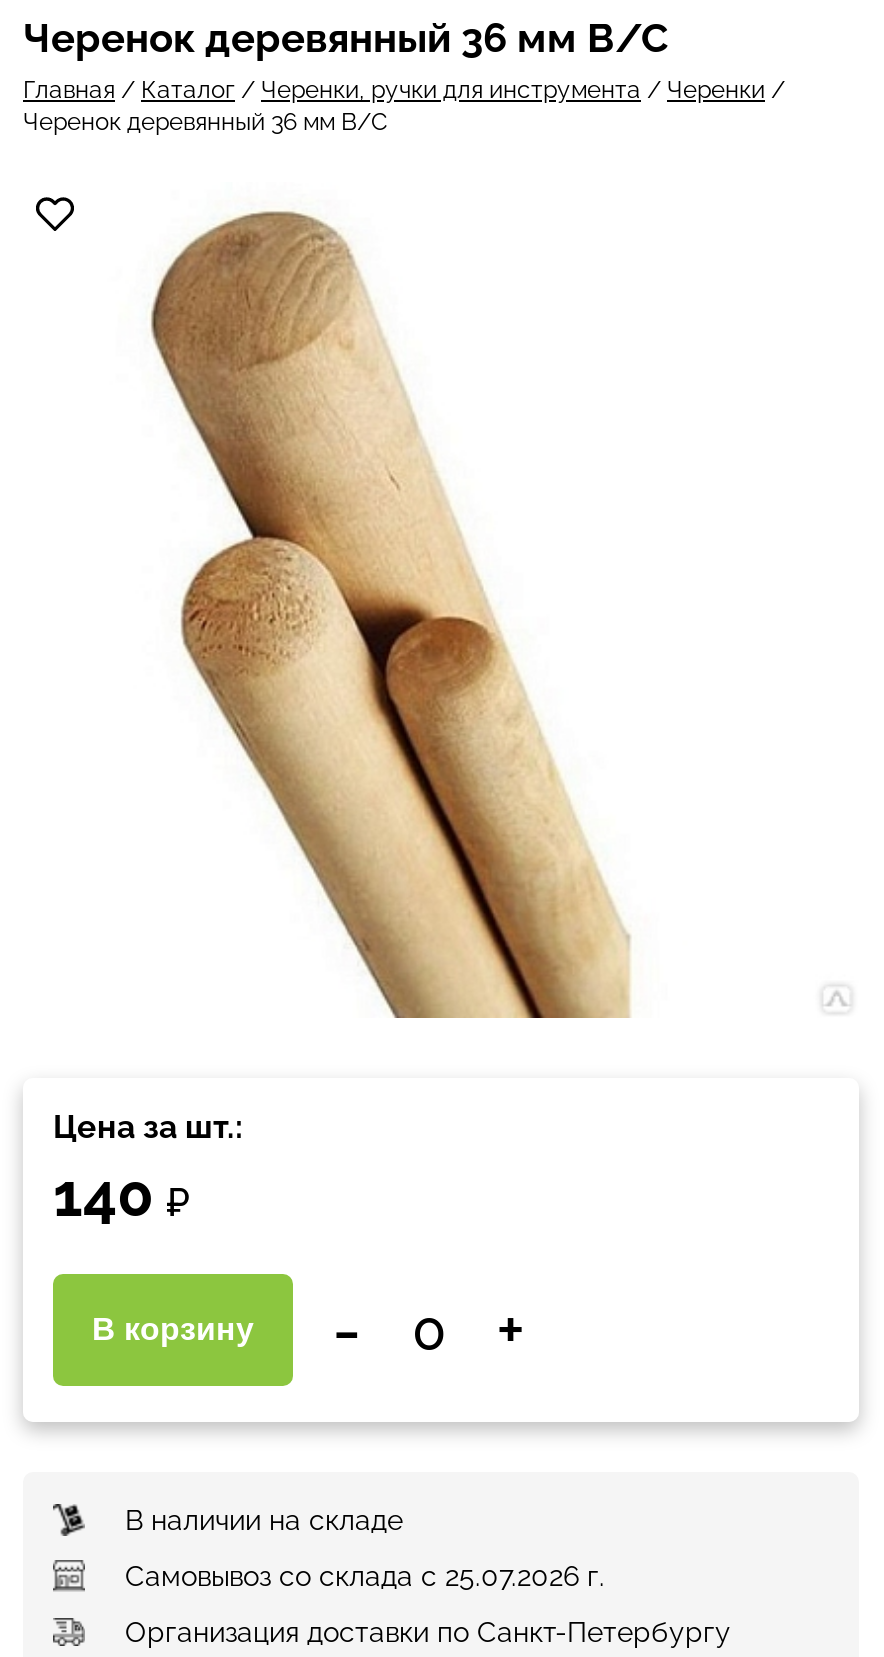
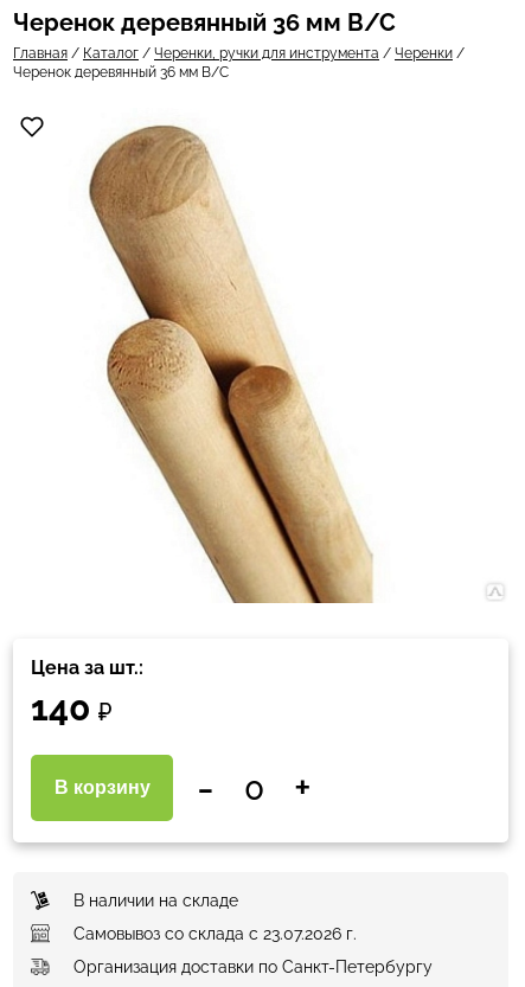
[125,1560,605,1592] Самовывоз со склада с 25.07.2026 г. -> [73,924,357,943] Самовывоз со склада с 23.07.2026 г.

